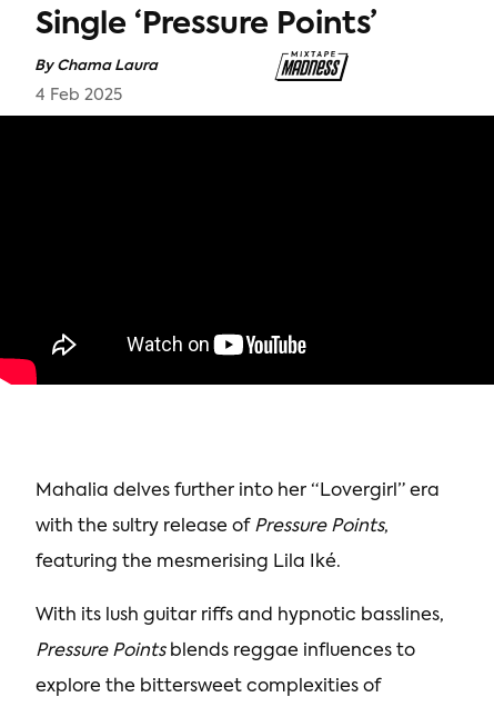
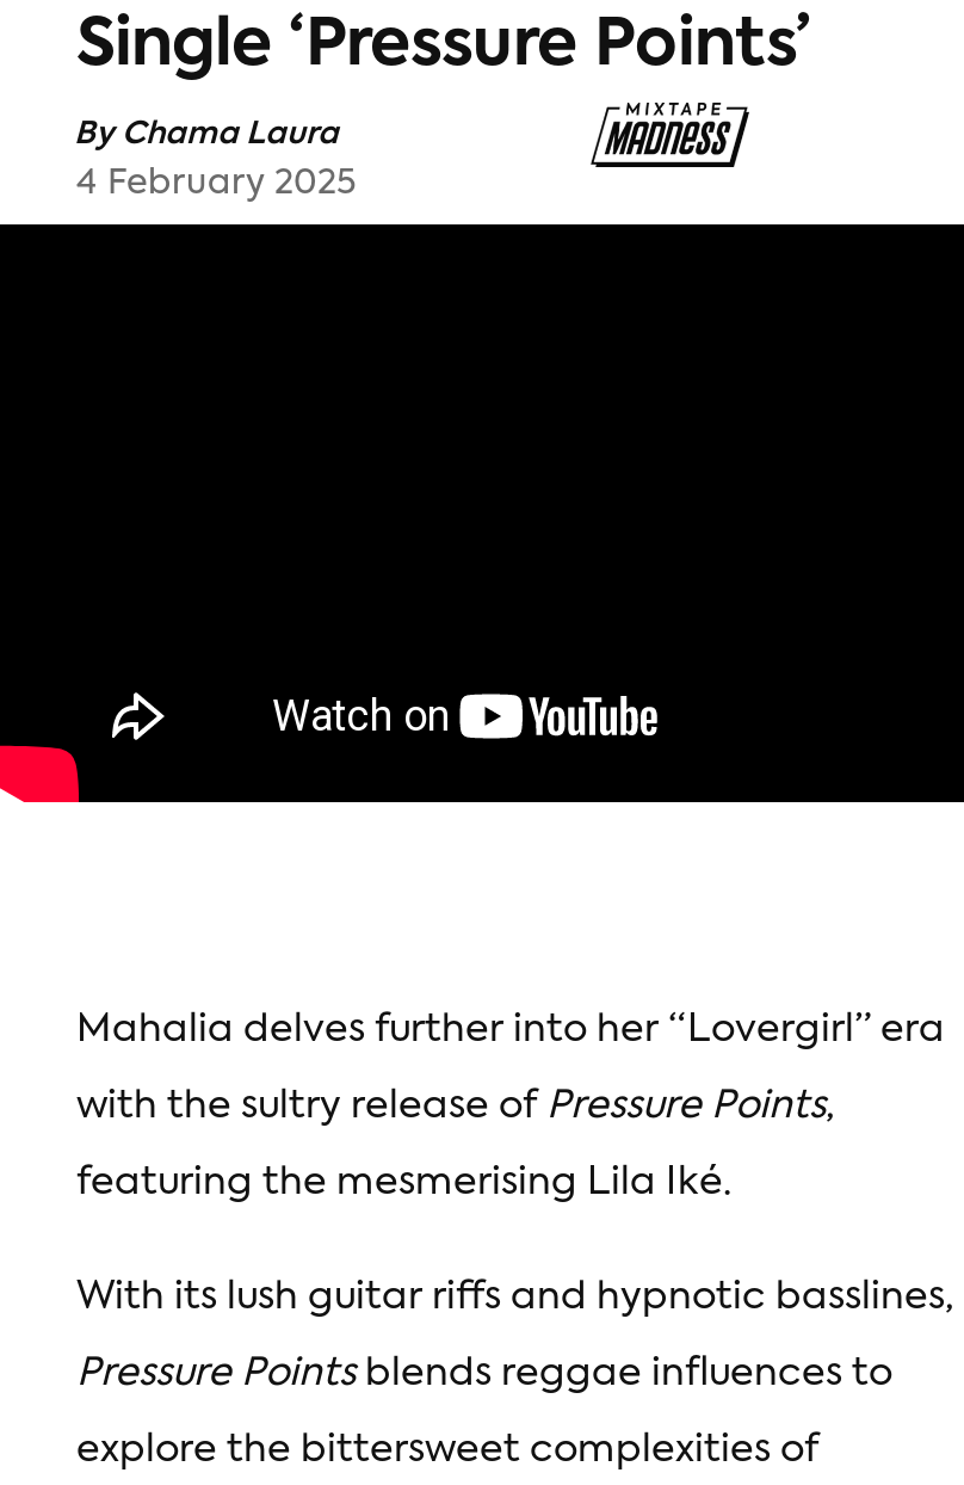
[36,88,122,104] 4 Feb 2025 -> [76,168,356,202] 4 February 2025

